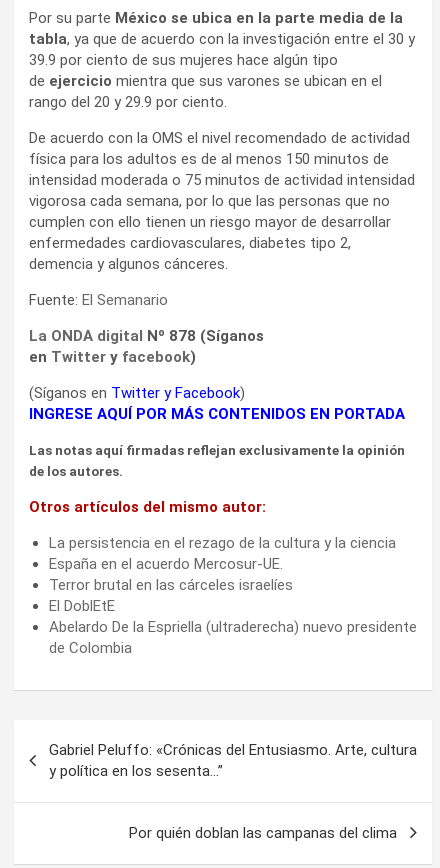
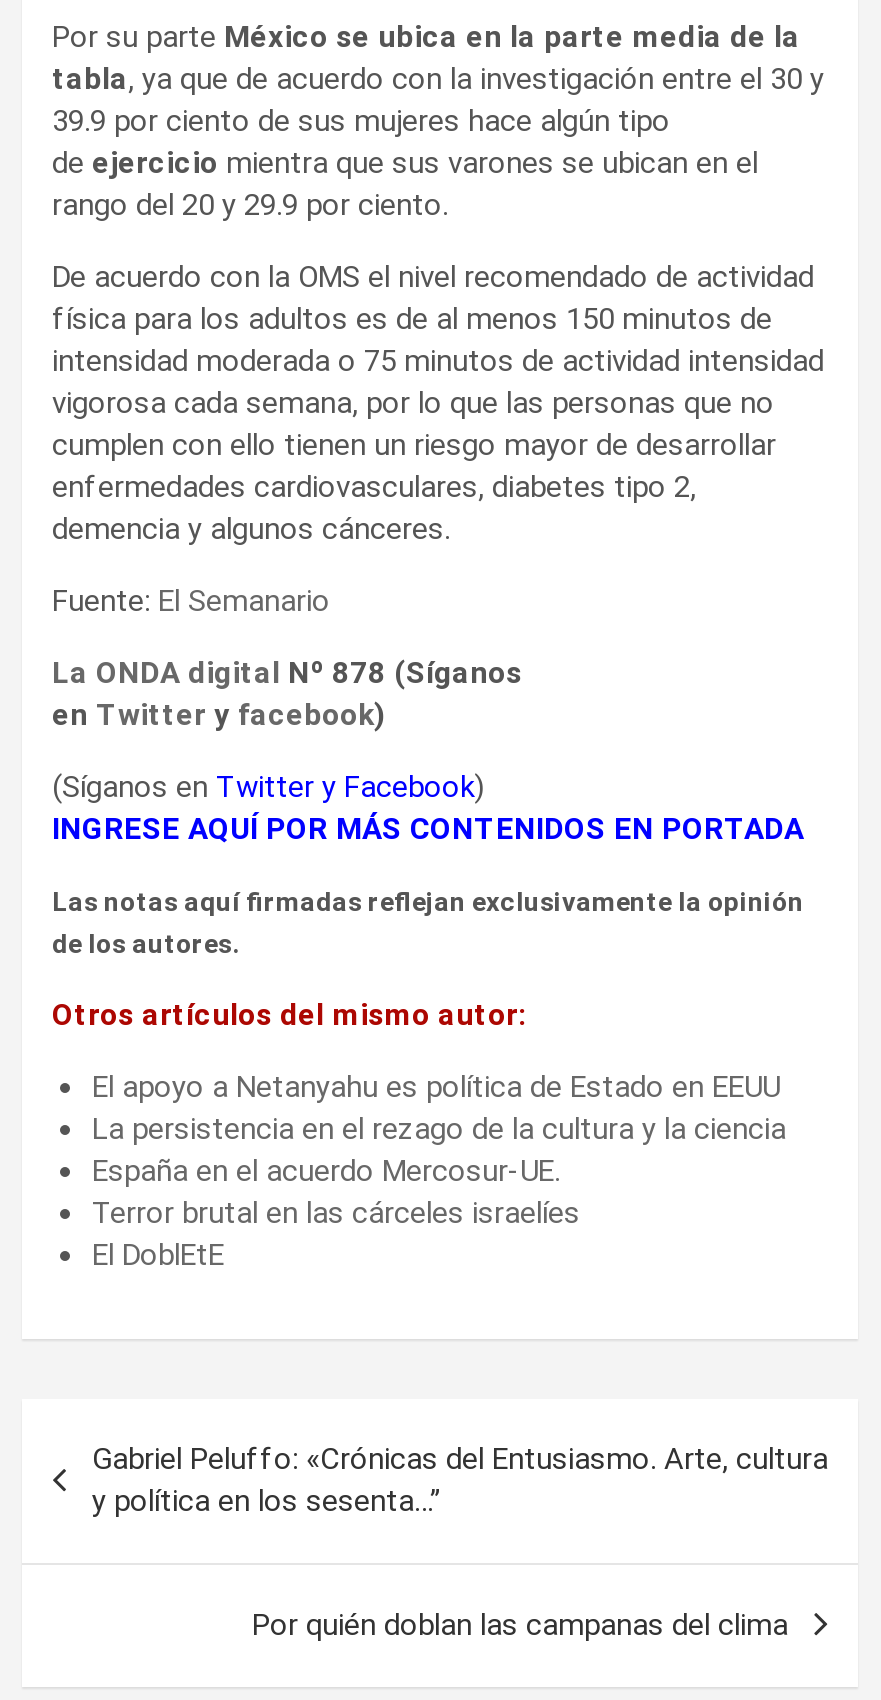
none -> [92,1069,780,1105] El apoyo a Netanyahu es política de Estado en EEUU
moved [49,534,396,615] -> [92,1111,786,1273]: La persistencia en el rezago de la cultura y la ciencia | España en el acuerdo Mercosur-UE. | Terror brutal en las cárceles israelíes | El DoblEtE
[49,618,417,657] Abelardo De la Espriella (ultraderecha) nuevo presidente | de Colombia -> none

